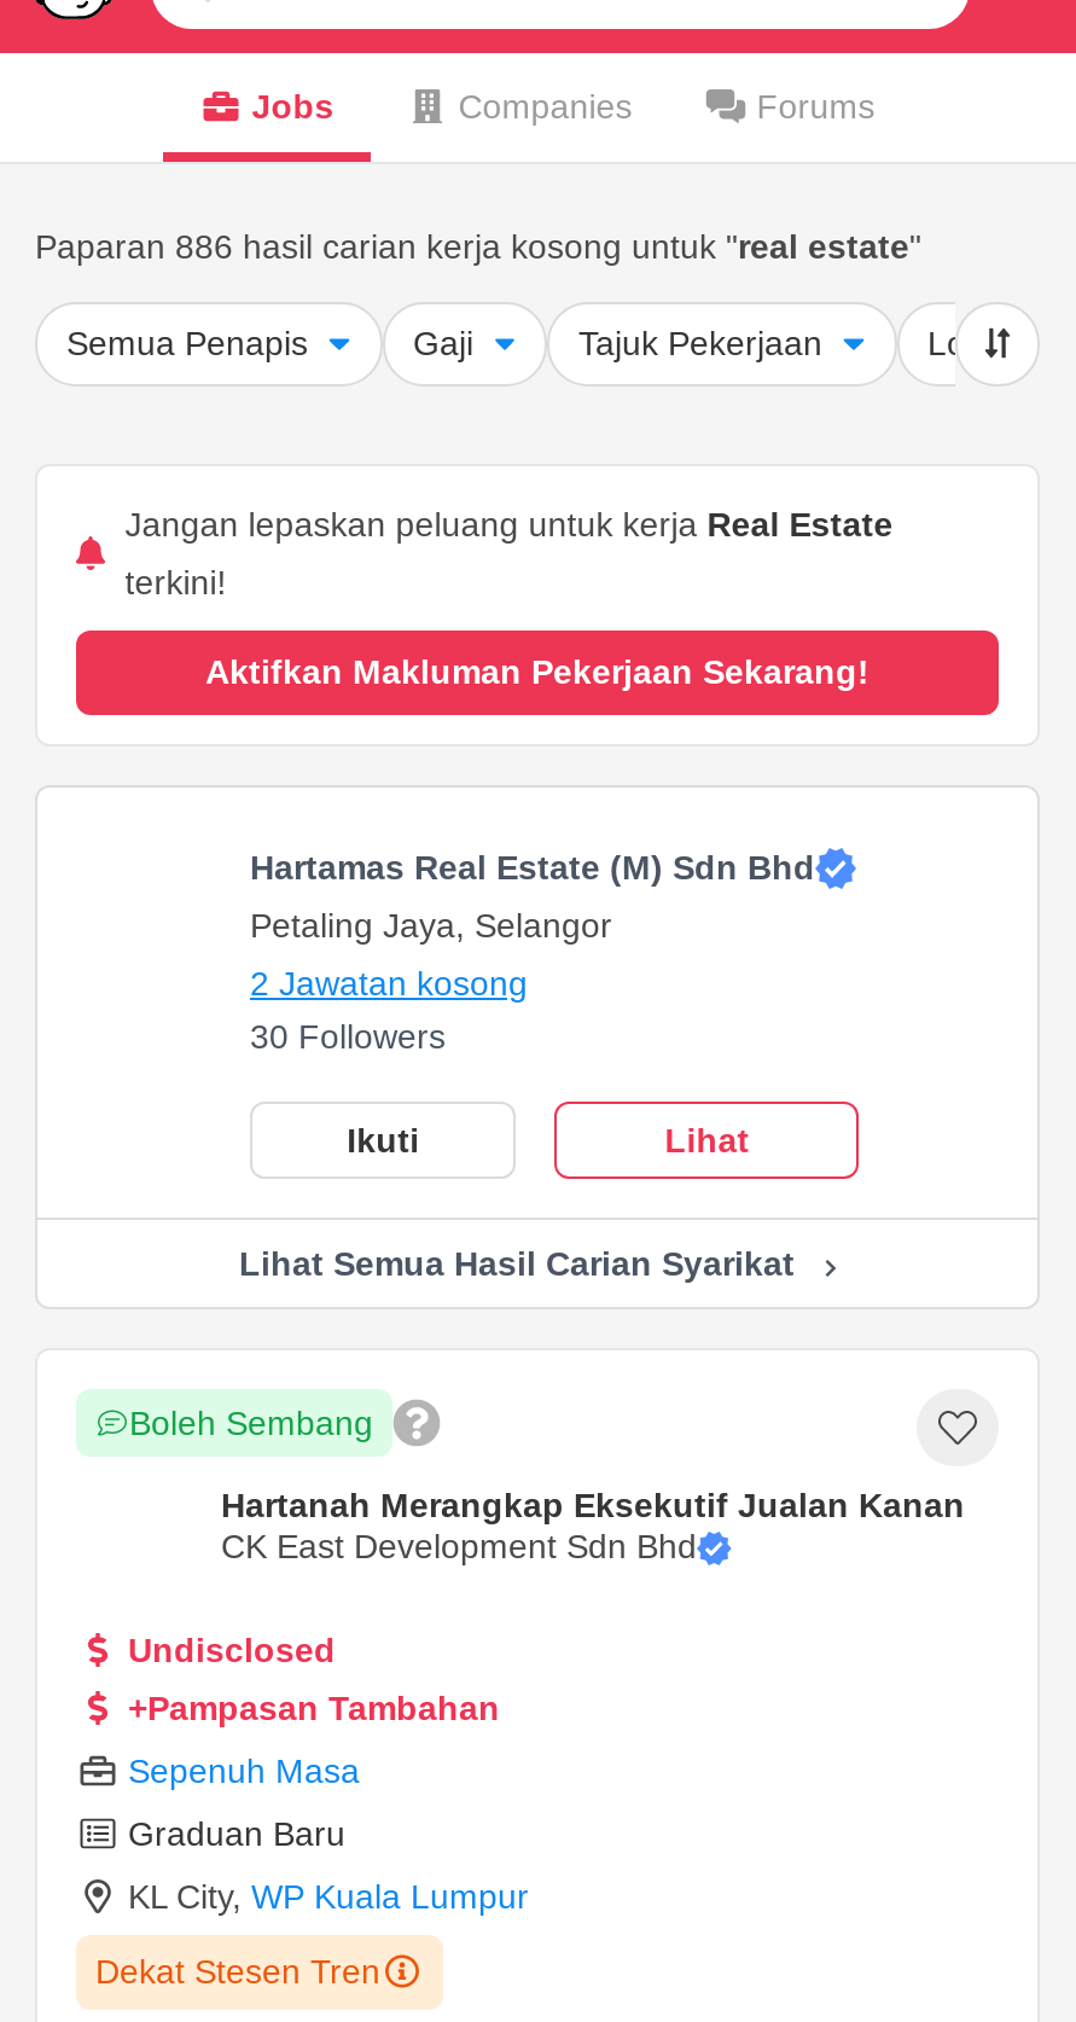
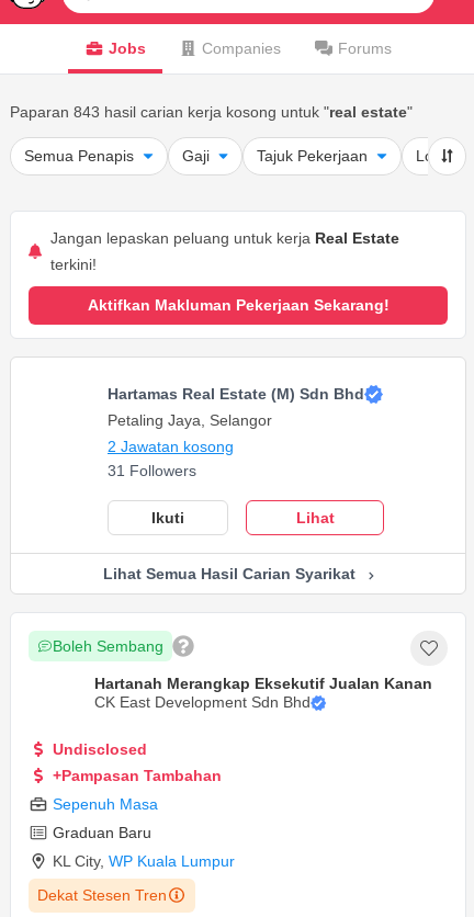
[35,227,921,266] Paparan 886 hasil carian kerja kosong untuk "real estate" -> [10,103,413,121] Paparan 843 hasil carian kerja kosong untuk "real estate"
[250,1017,446,1056] 30 Followers -> [108,462,196,479] 31 Followers

